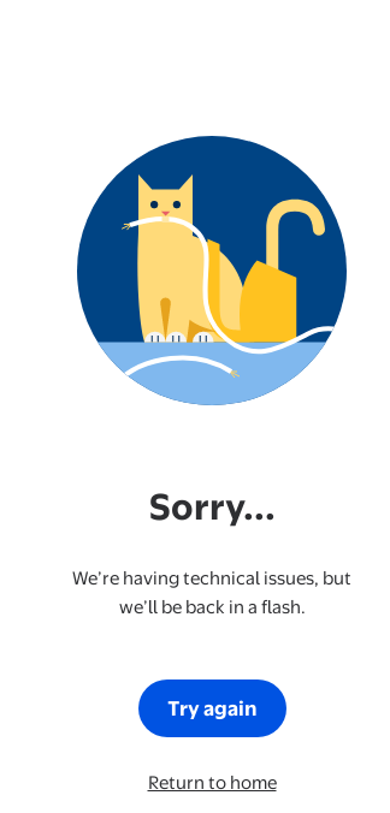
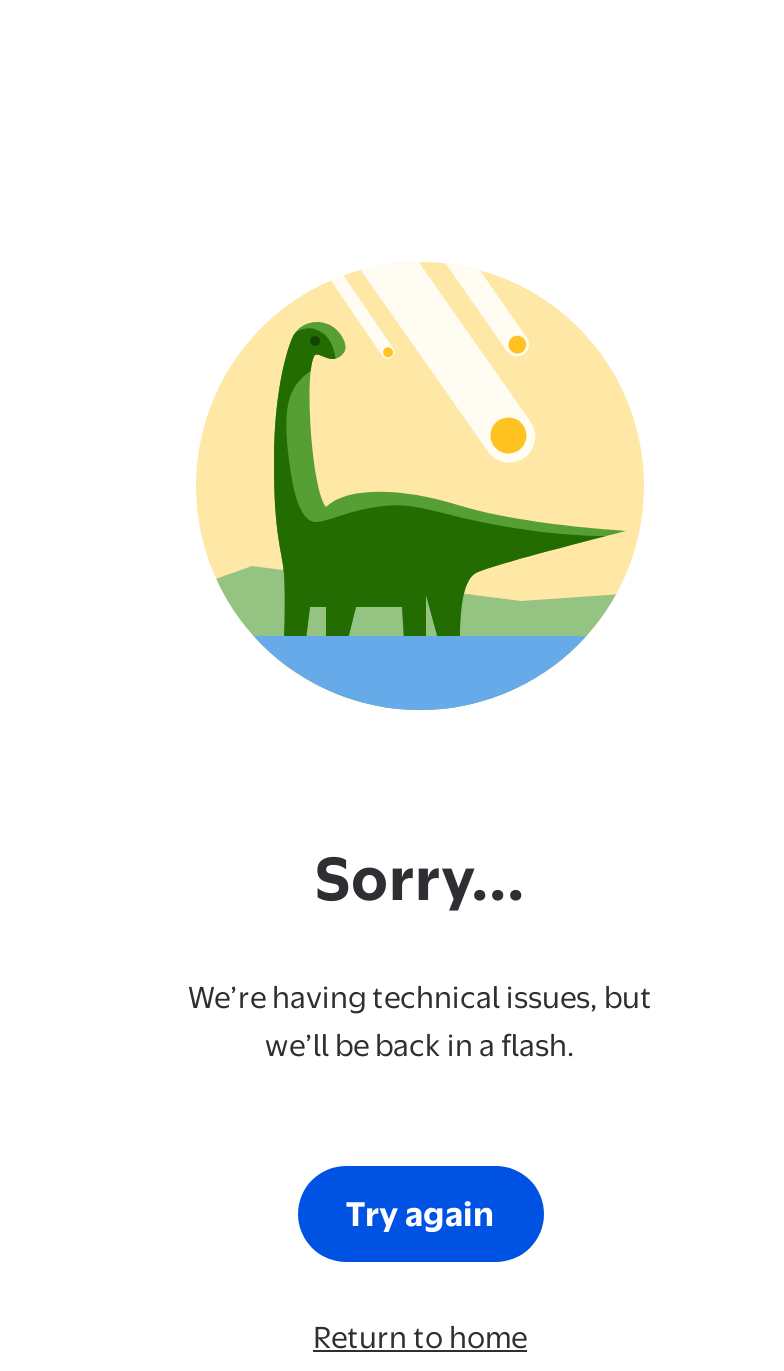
[76,135,348,379] [image] -> [196,262,644,664] [image]

